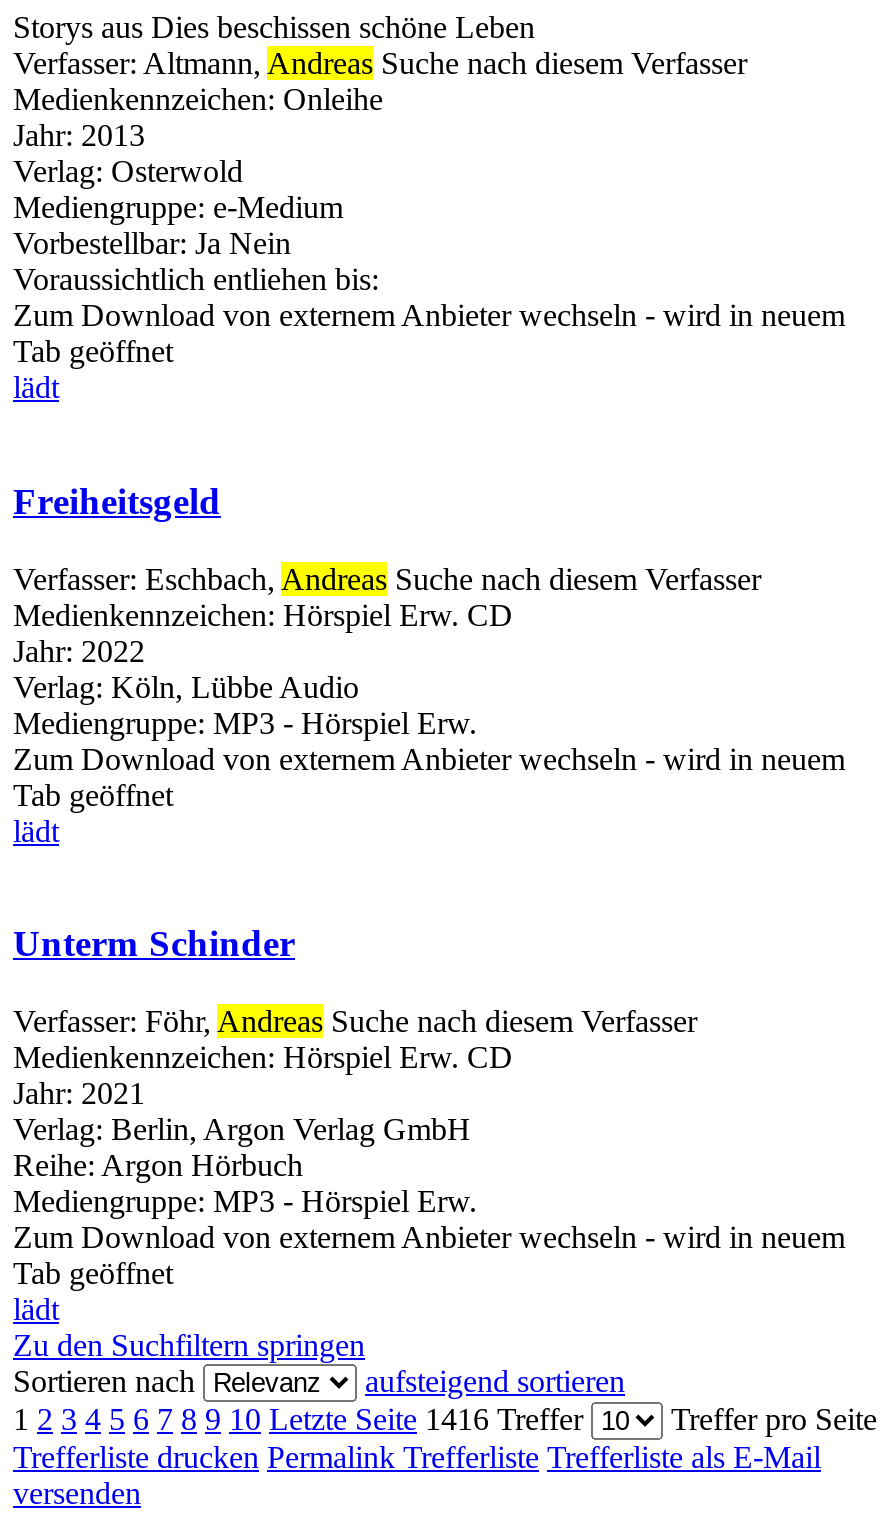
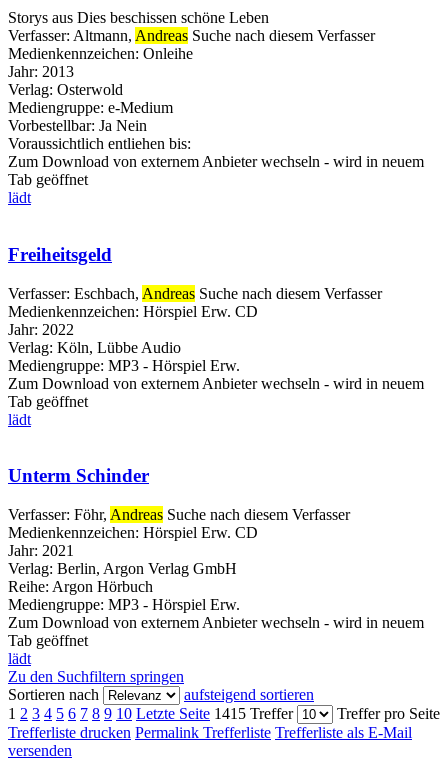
[13,1402,583,1436] 1 2 3 4 5 6 7 8 9 10 Letzte Seite 1416 Treffer -> [8,705,293,722] 1 2 3 4 5 6 7 8 9 10 Letzte Seite 1415 Treffer

